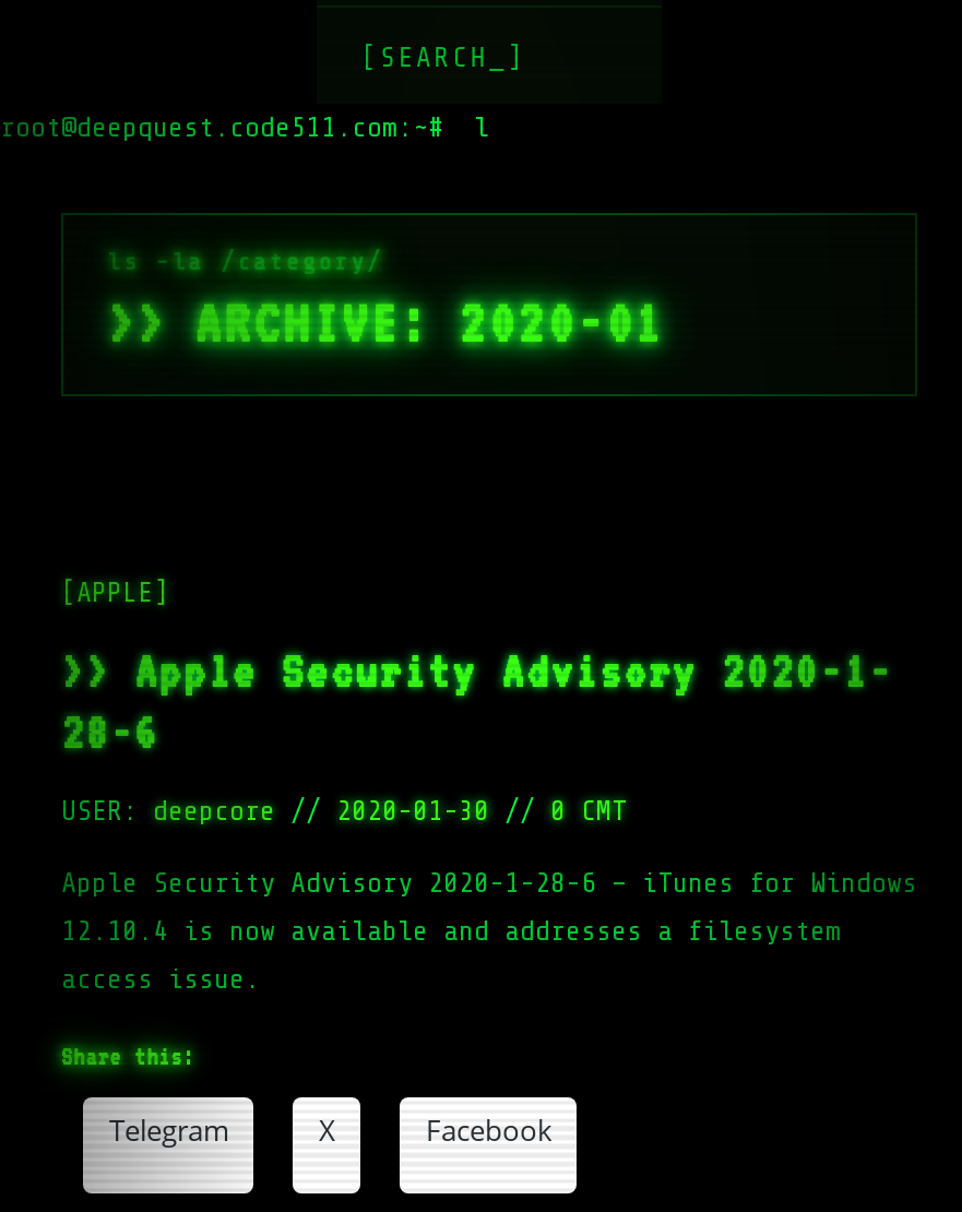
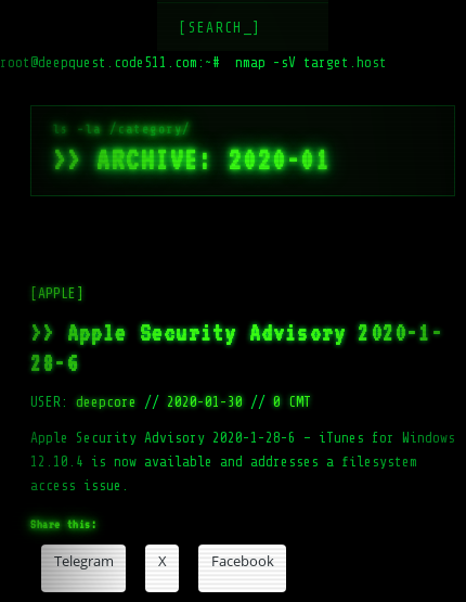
[0,110,459,143] root@deepquest.code511.com:~# -> [0,54,372,71] root@deepquest.code511.com:~# nmap -sV target.ho

